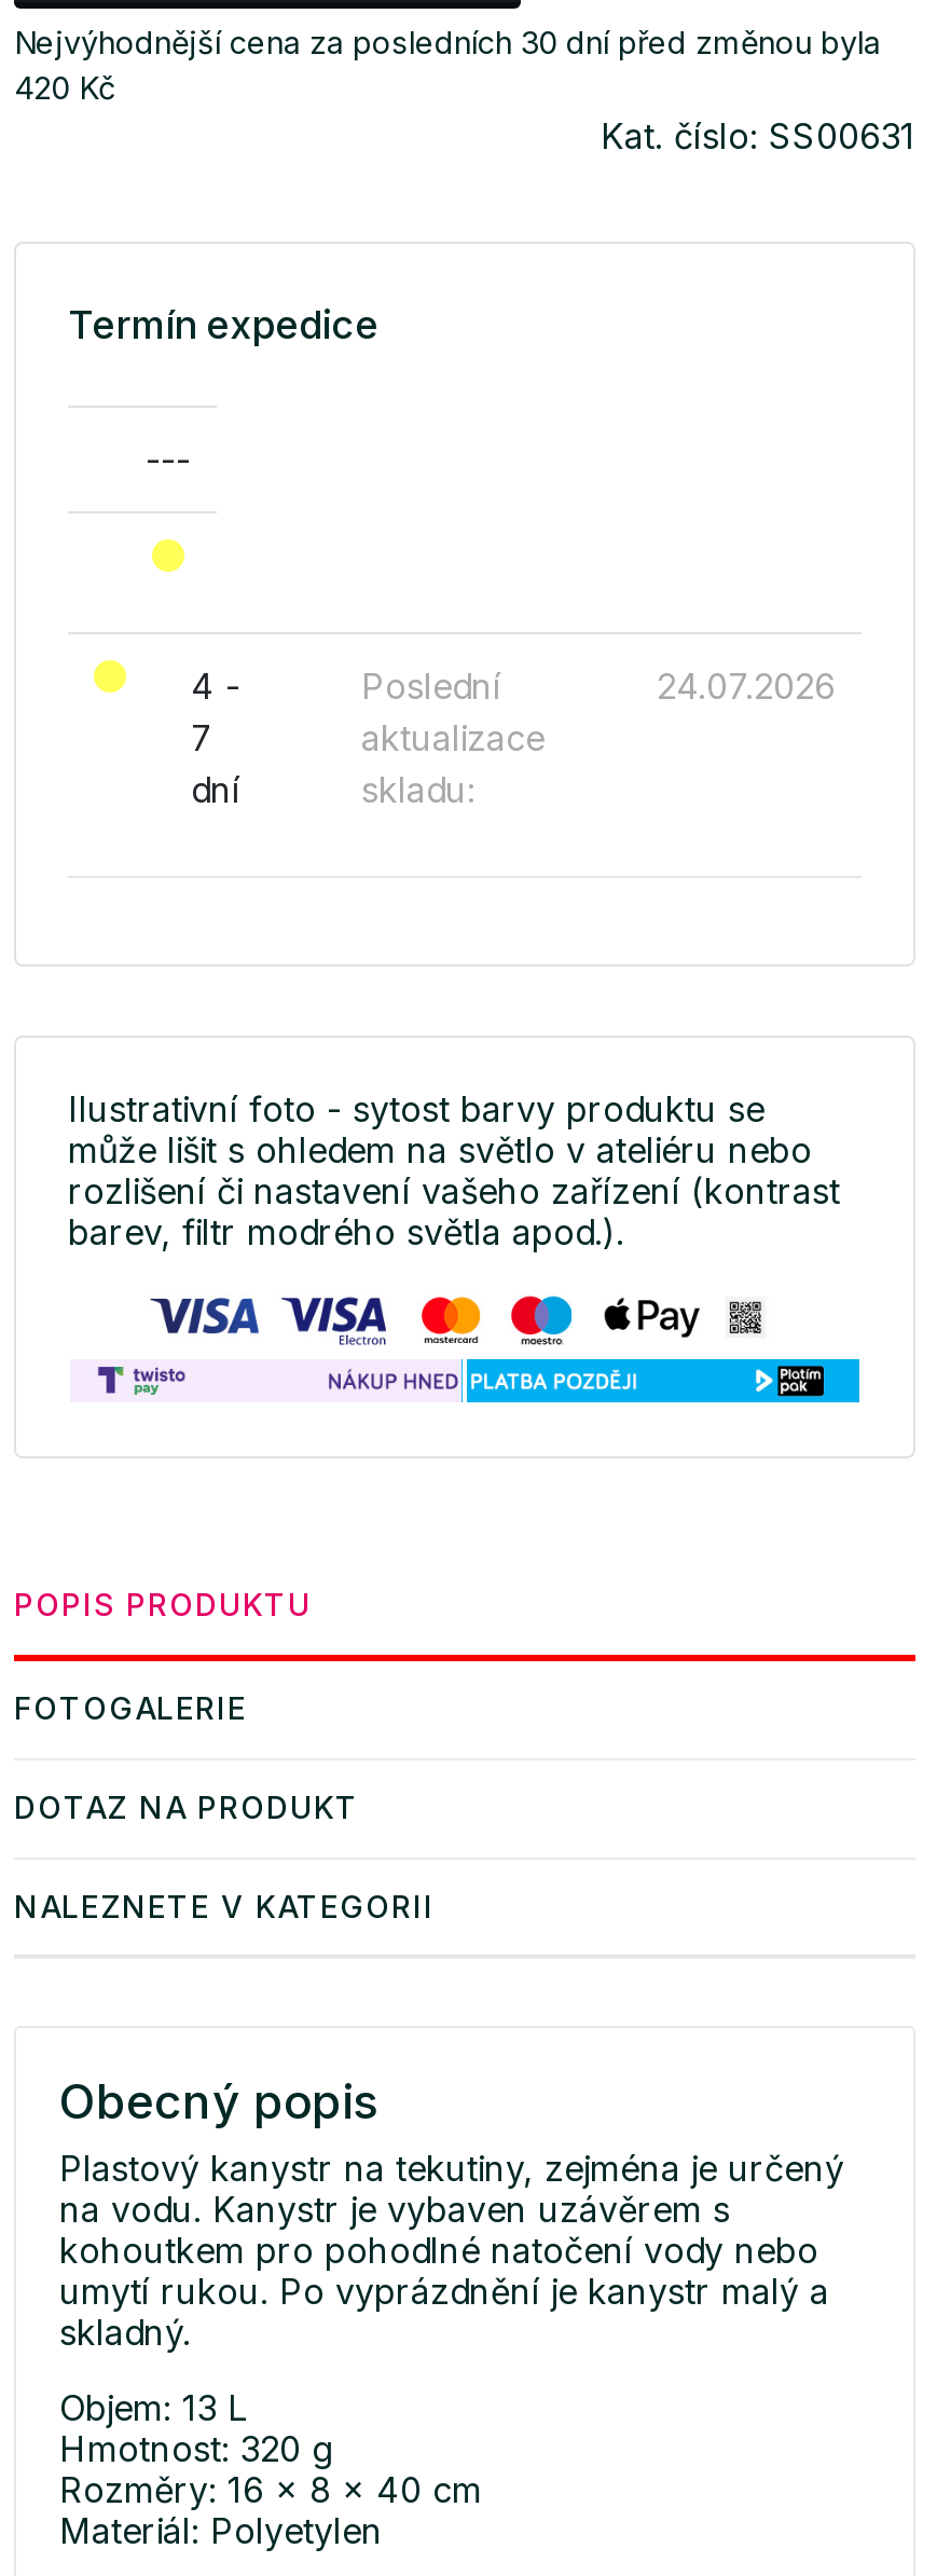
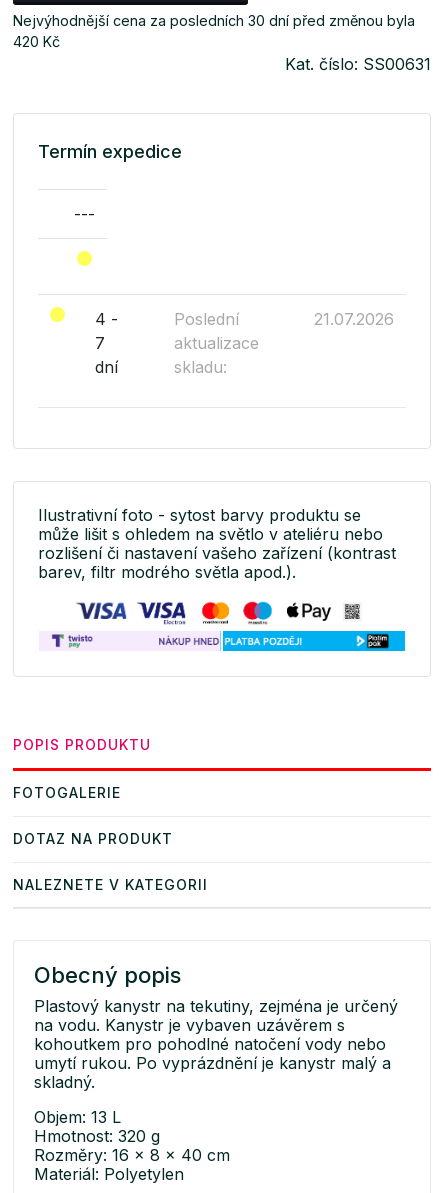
[657,665,836,708] 24.07.2026 -> [314,309,394,329] 21.07.2026

